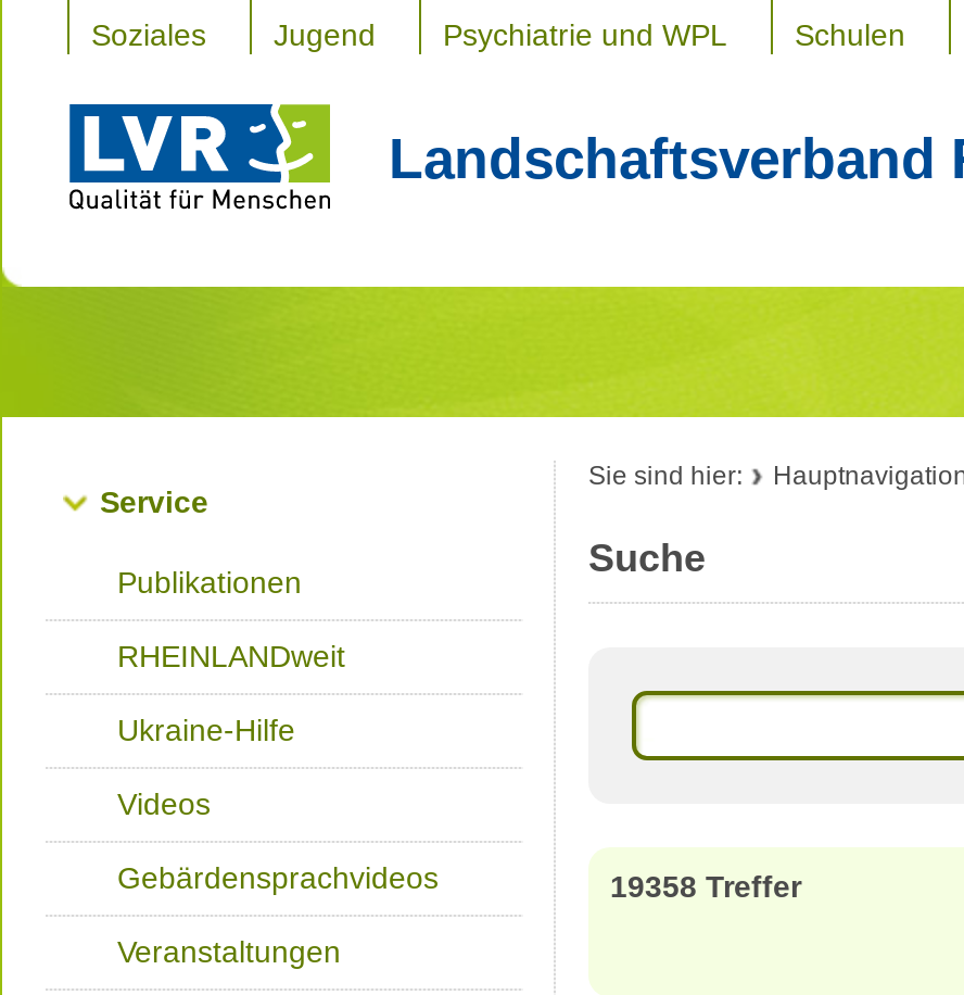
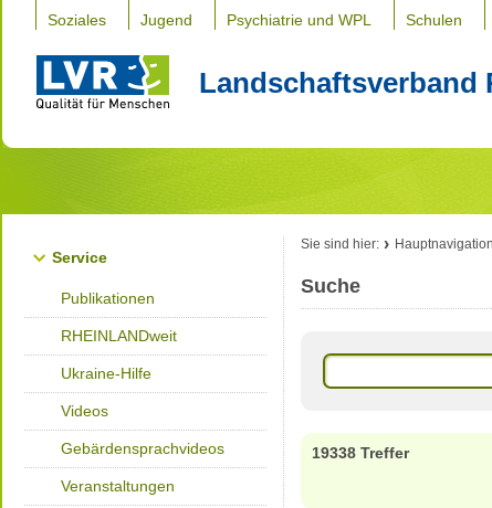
[610,869,801,904] 19358 Treffer -> [312,444,409,462] 19338 Treffer

